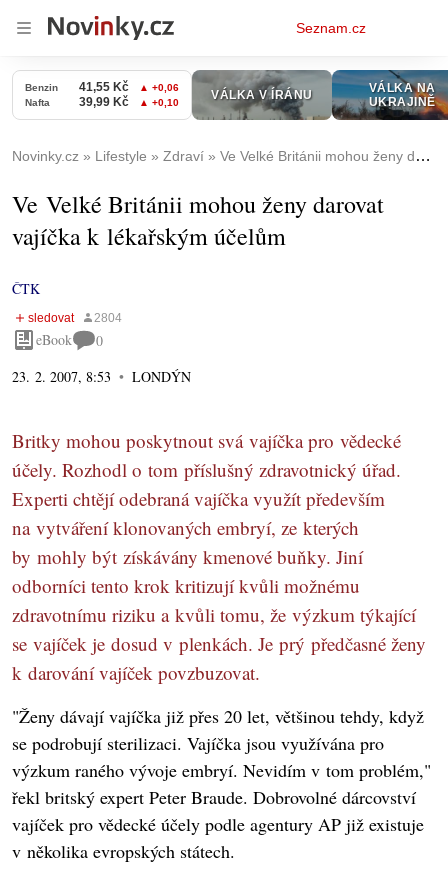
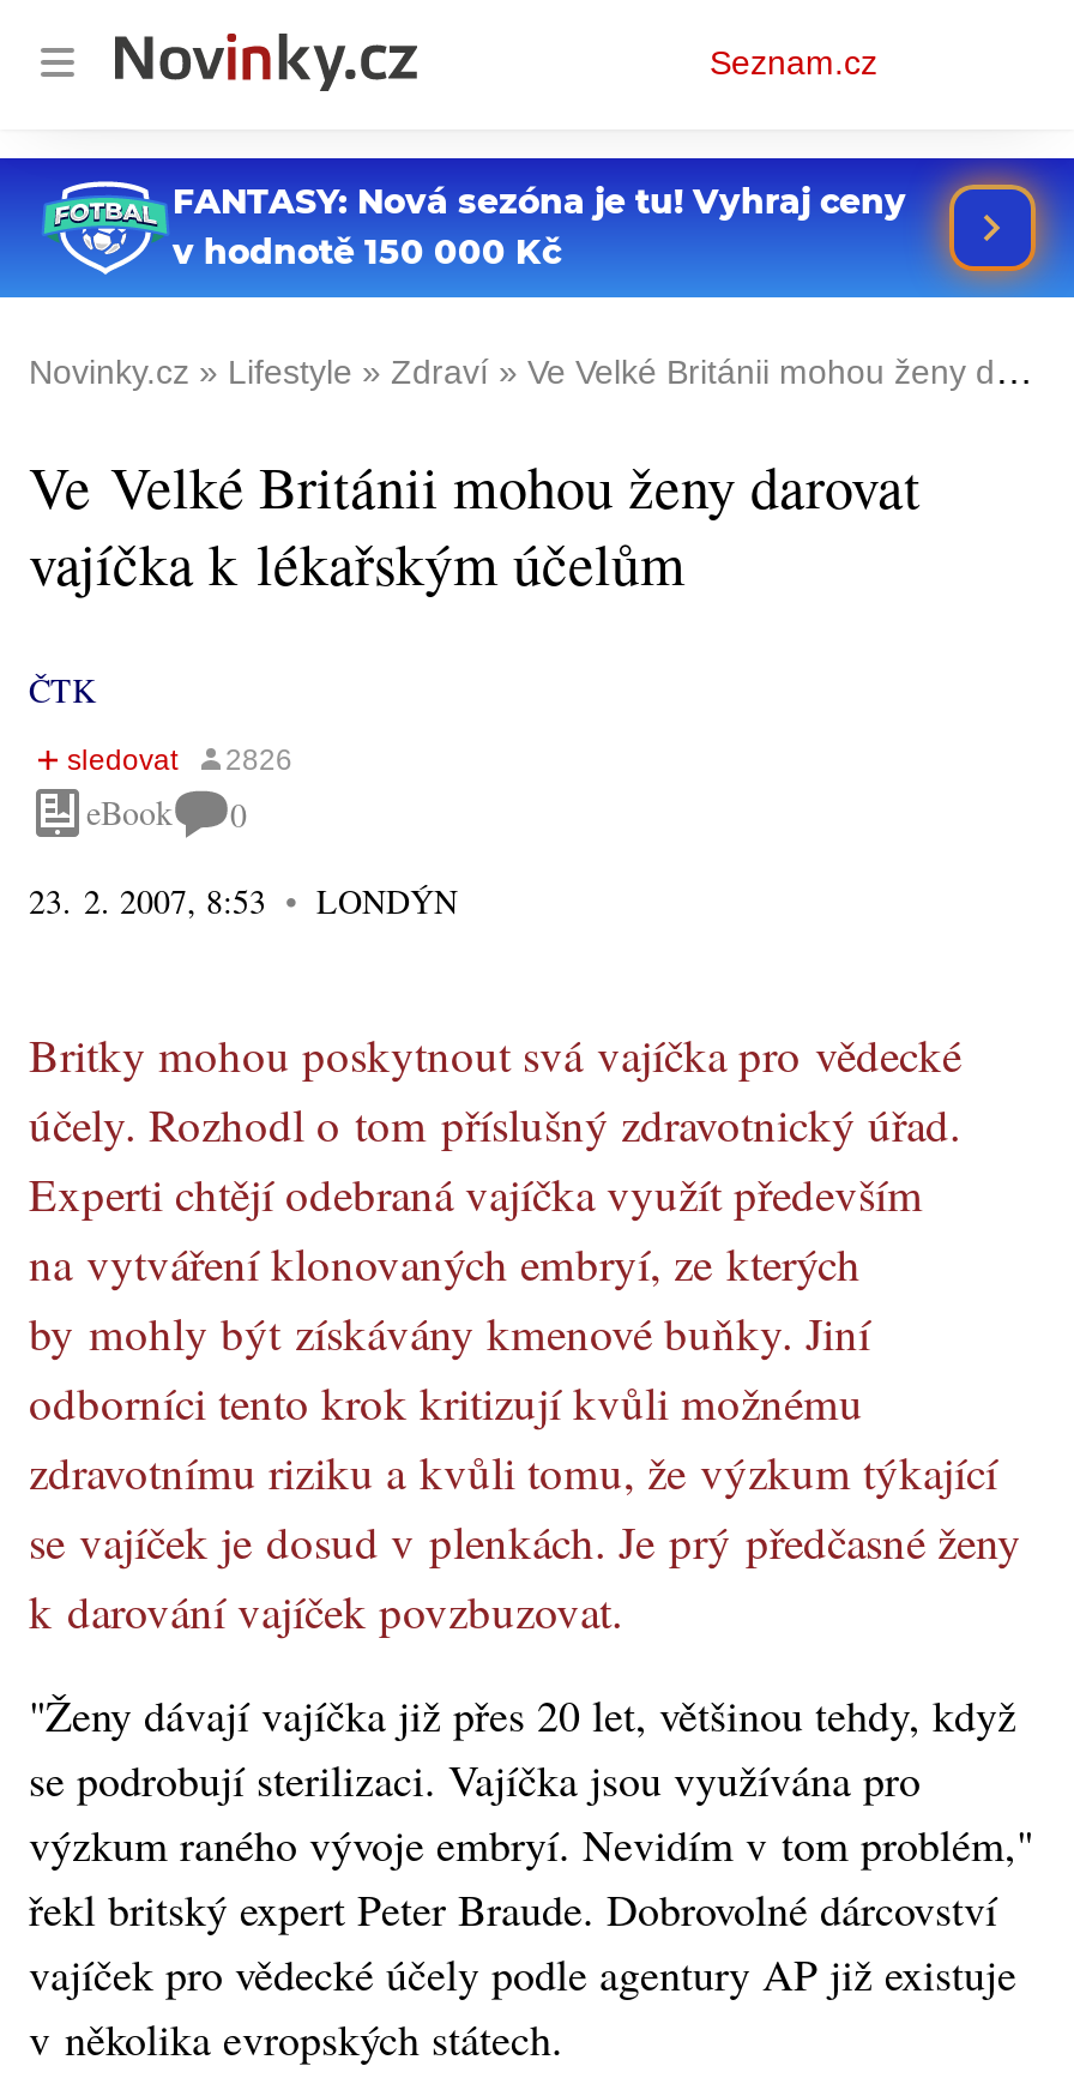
[3,68,445,125] [image] -> [7,156,1067,300] [image]

